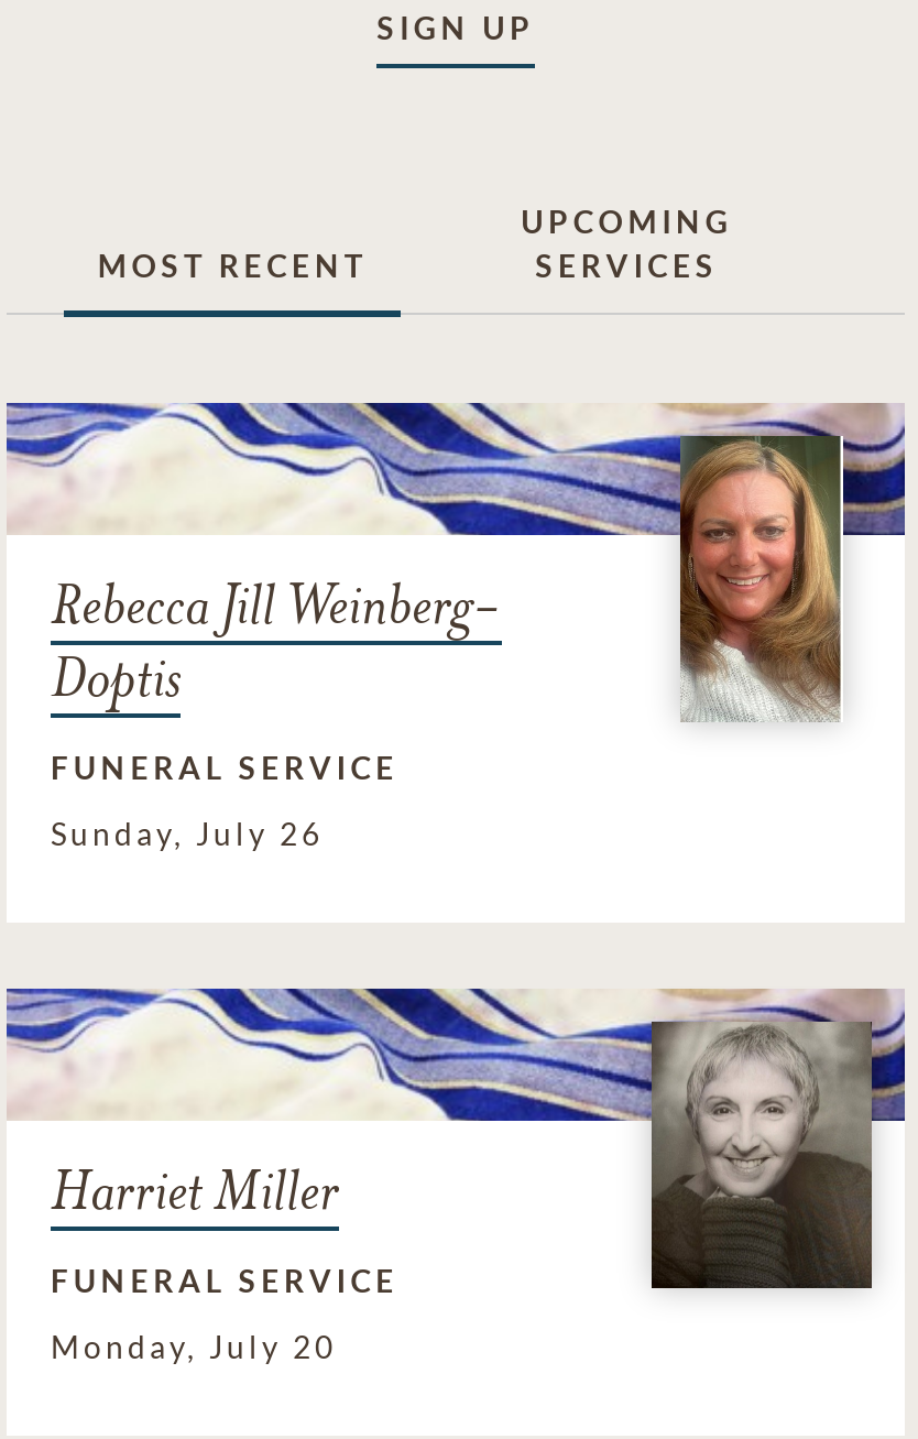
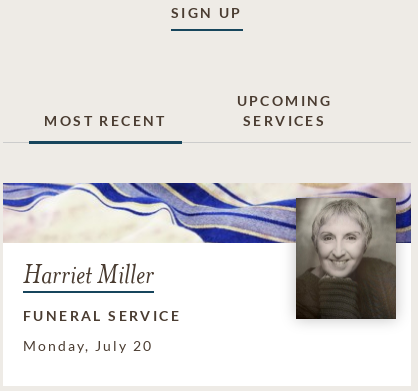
[652,434,872,722] [image] -> none
[51,567,502,851] Rebecca Jill Weinberg- | Doptis | FUNERAL SERVICE | Sunday, July 26 -> none

